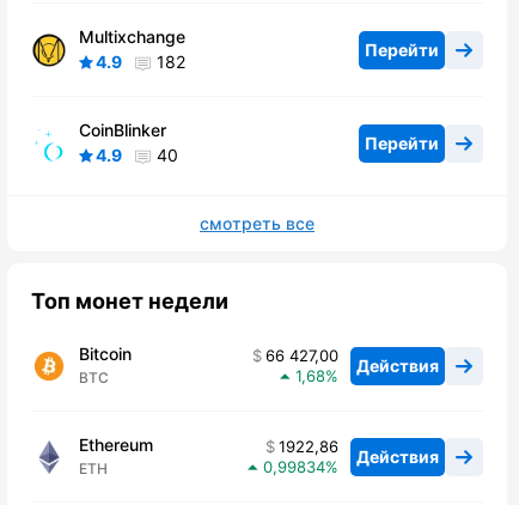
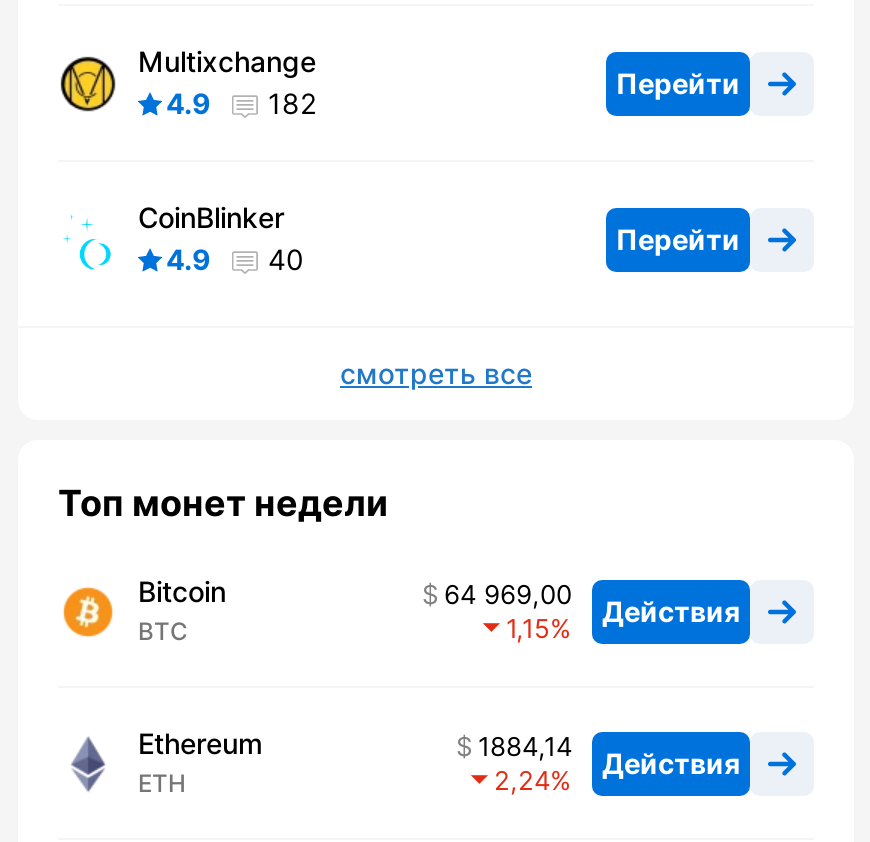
[265,346,439,376] 66 427,00 Действия -> [444,579,740,628] 64 969,00 Действия
[295,367,325,386] 1,68 -> [506,613,550,645] 1,15
[279,437,439,467] 1922,86 Действия -> [478,731,740,780] 1884,14 Действия
[263,458,325,477] 0,99834 -> [494,765,550,797] 2,24

